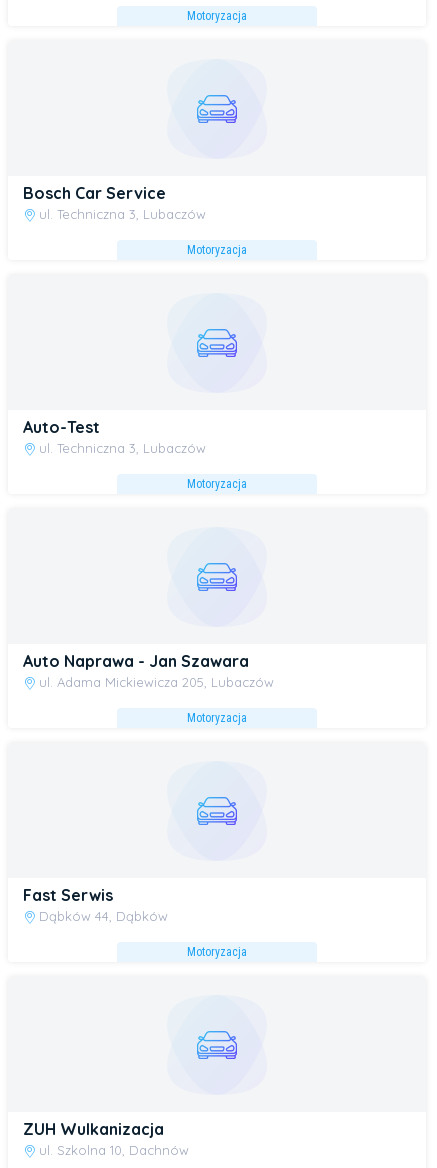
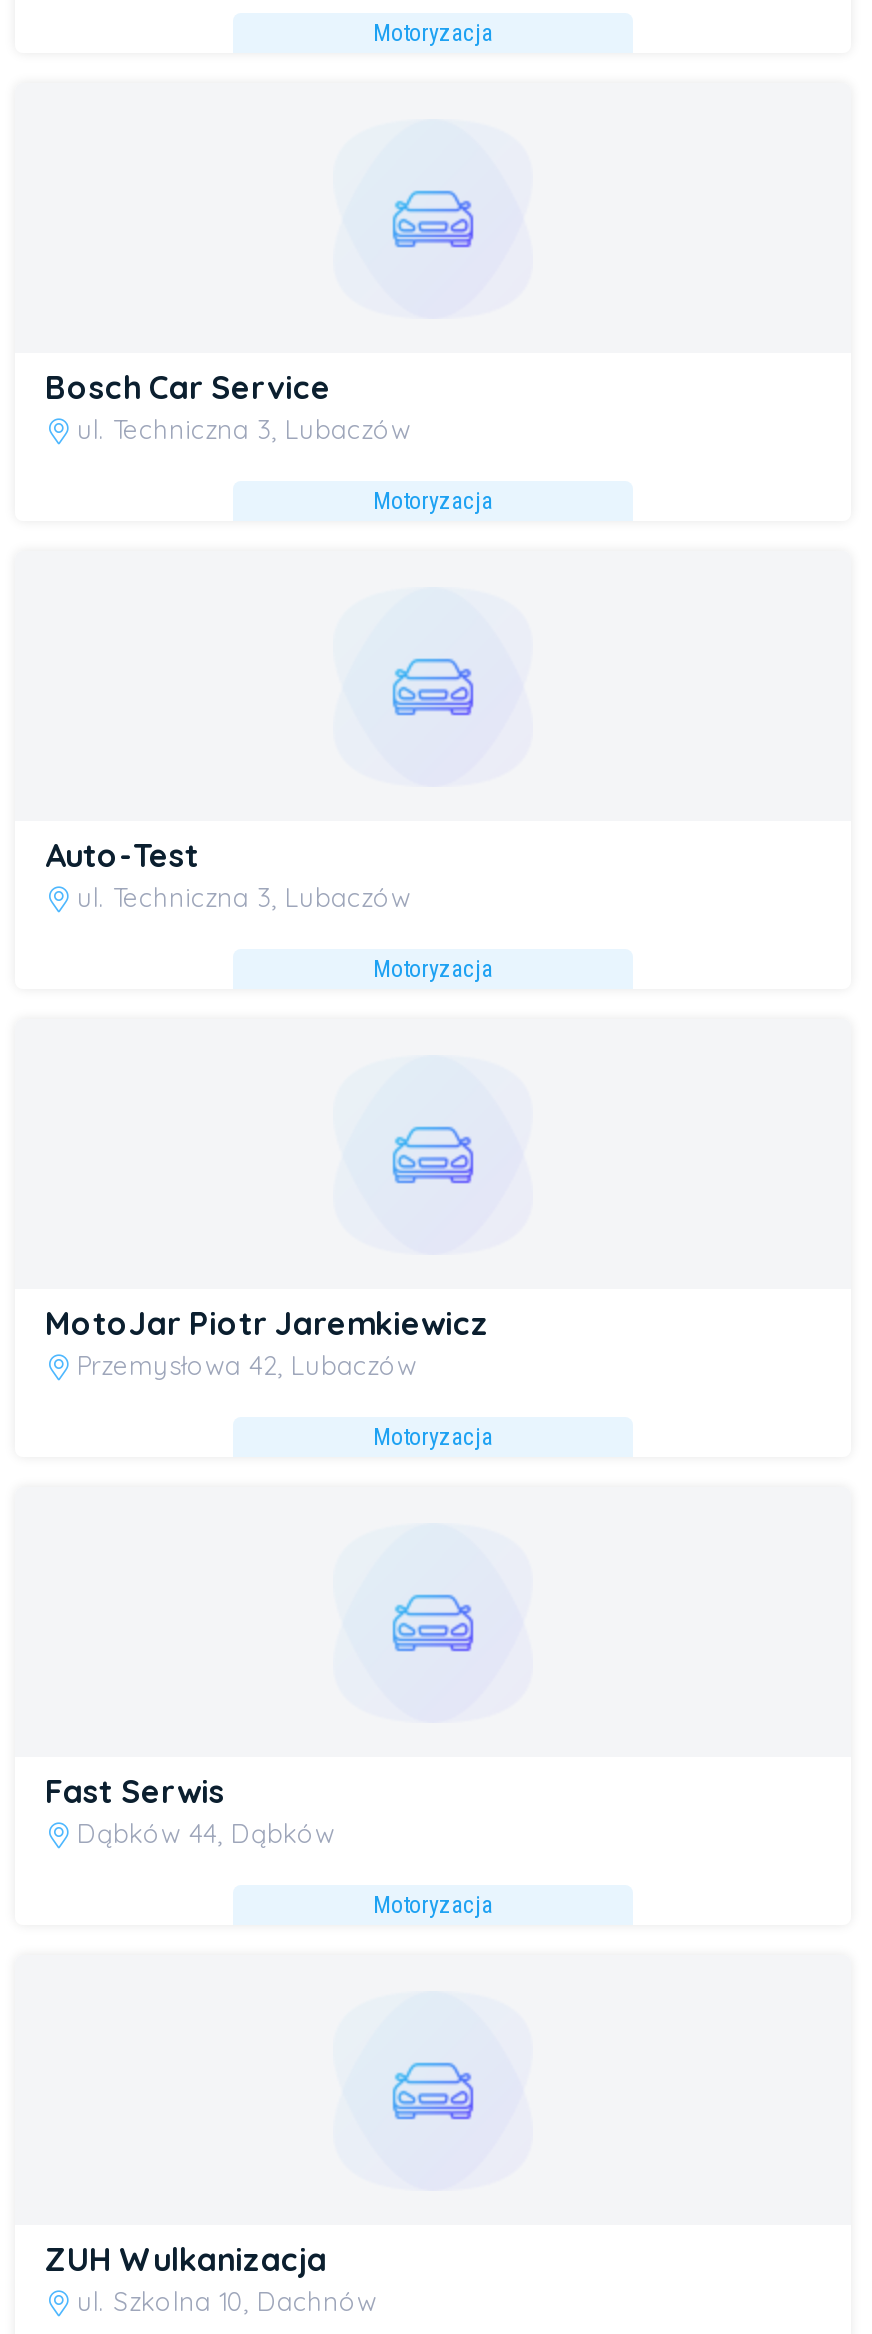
[23,651,274,690] Auto Naprawa - Jan Szawara | ul. Adama Mickiewicza 205, Lubaczów -> [45,1303,489,1381] MotoJar Piotr Jaremkiewicz | Przemysłowa 42, Lubaczów

